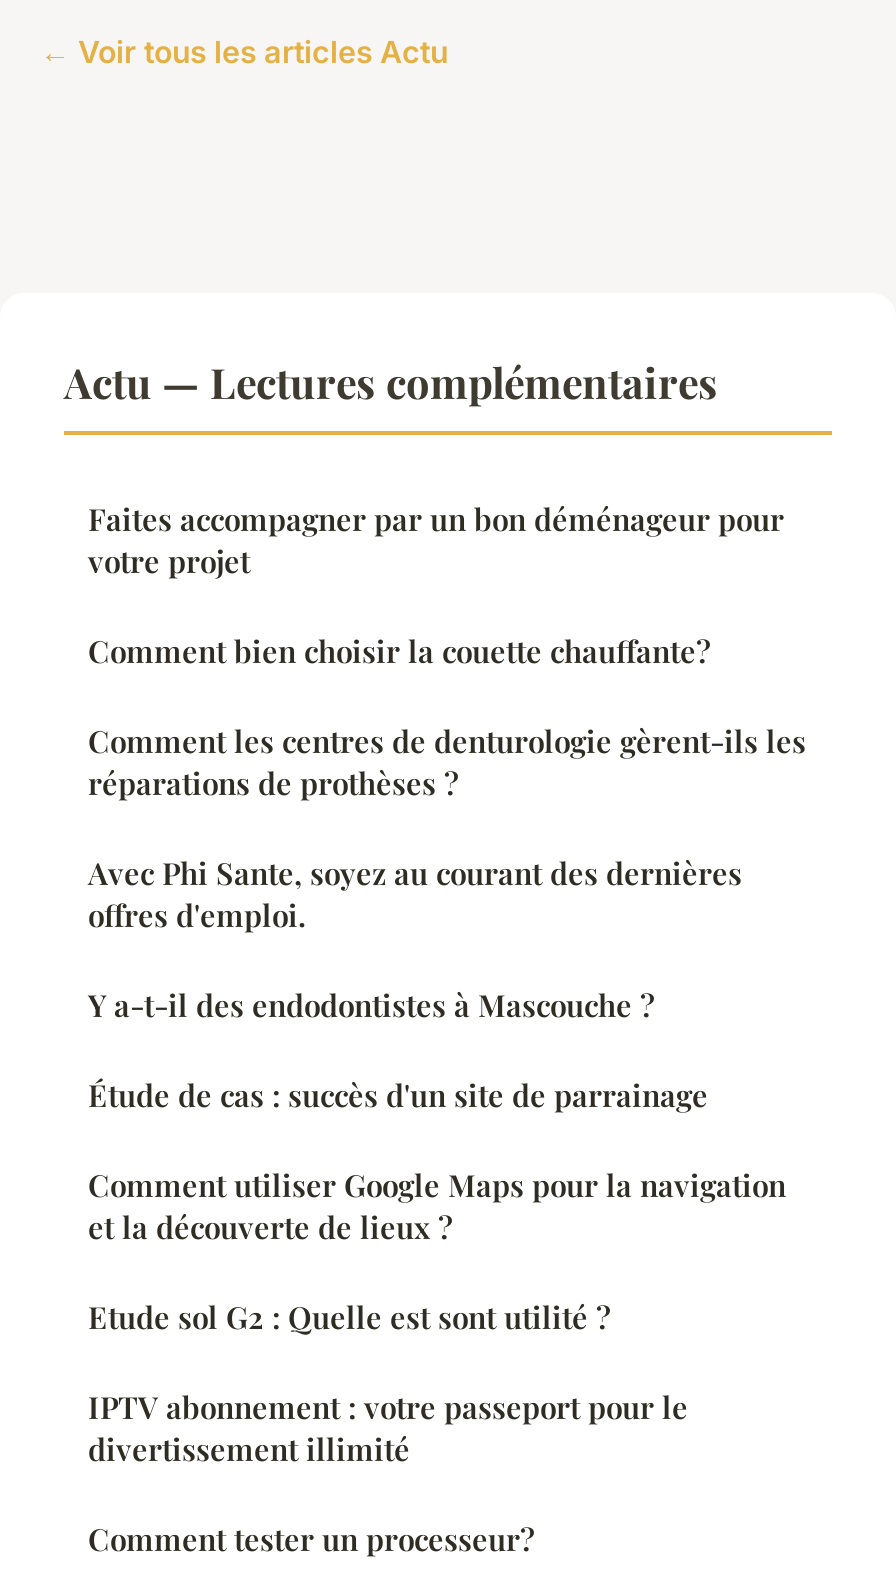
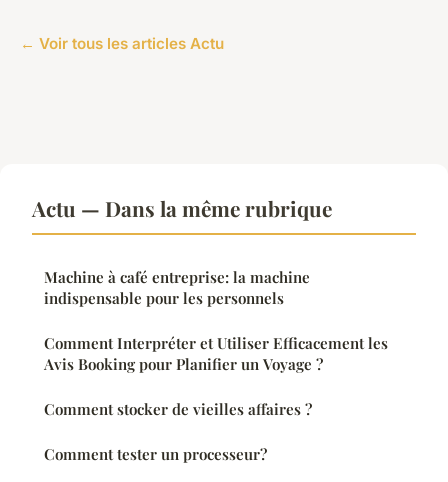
[64,352,806,1468] Actu — Lectures complémentaires | Faites accompagner par un bon déménageur pour | votre projet | Comment bien choisir la couette chauffante? | Comment les centres de denturologie gèrent-ils les | réparations de prothèses ? | Avec Phi Sante, soyez au courant des dernières | offres d'emploi. | Y a-t-il des endodontistes à Mascouche ? | Étude de cas : succès d'un site de parrainage | Comment utiliser Google Maps pour la navigation | et la découverte de lieux ? | Etude sol G2 : Quelle est sont utilité ? | IPTV abonnement : votre passeport pour le | divertissement illimité -> [32,194,388,419] Actu — Dans la même rubrique | Machine à café entreprise: la machine | indispensable pour les personnels | Comment Interpréter et Utiliser Efficacement les | Avis Booking pour Planifier un Voyage ? | Comment stocker de vieilles affaires ?

